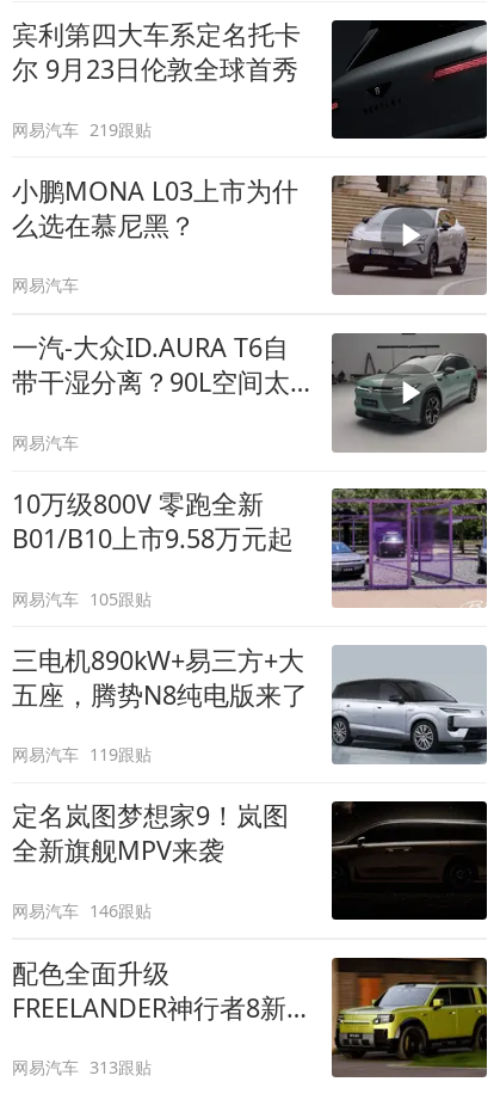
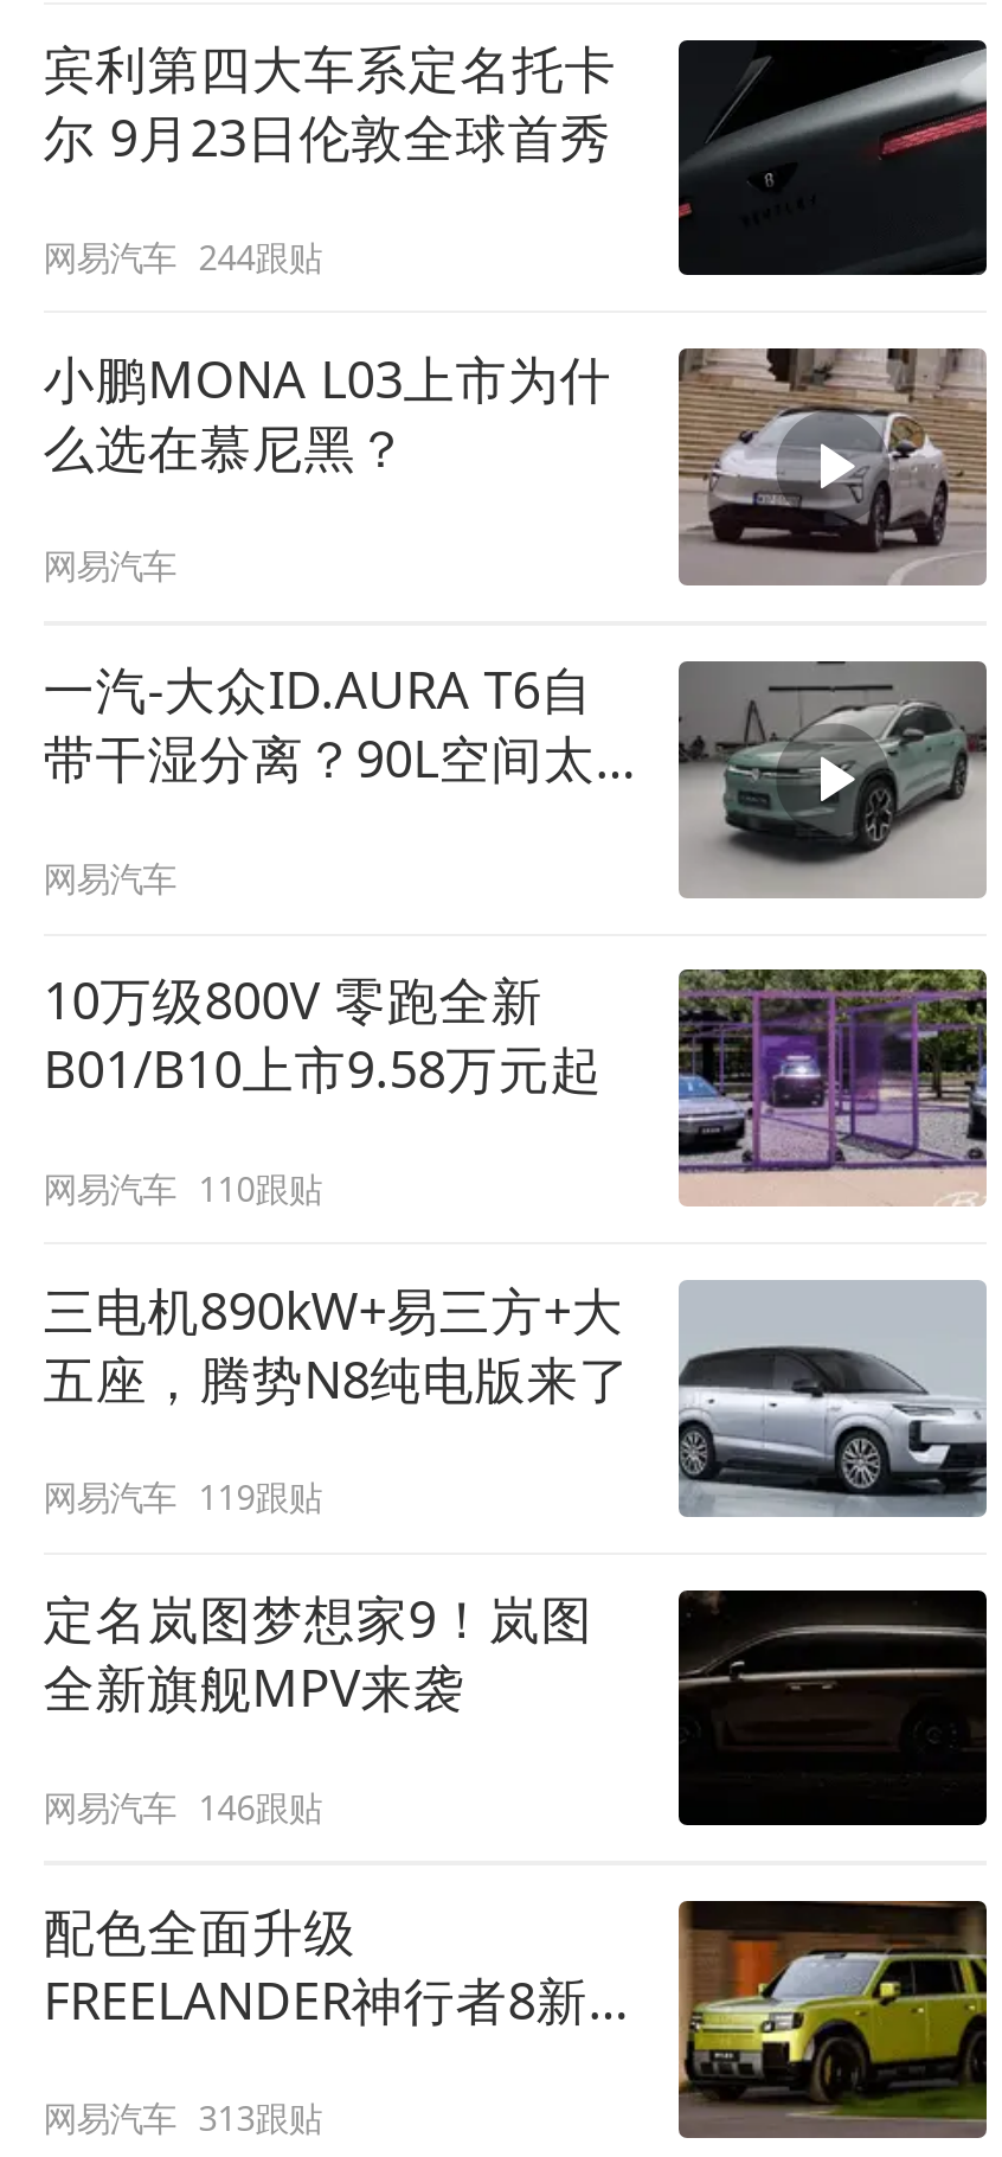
[12,118,152,141] 网易汽车 219跟贴 -> [43,234,322,279] 网易汽车 244跟贴
[12,587,152,610] 网易汽车 105跟贴 -> [43,1165,322,1210] 网易汽车 110跟贴

